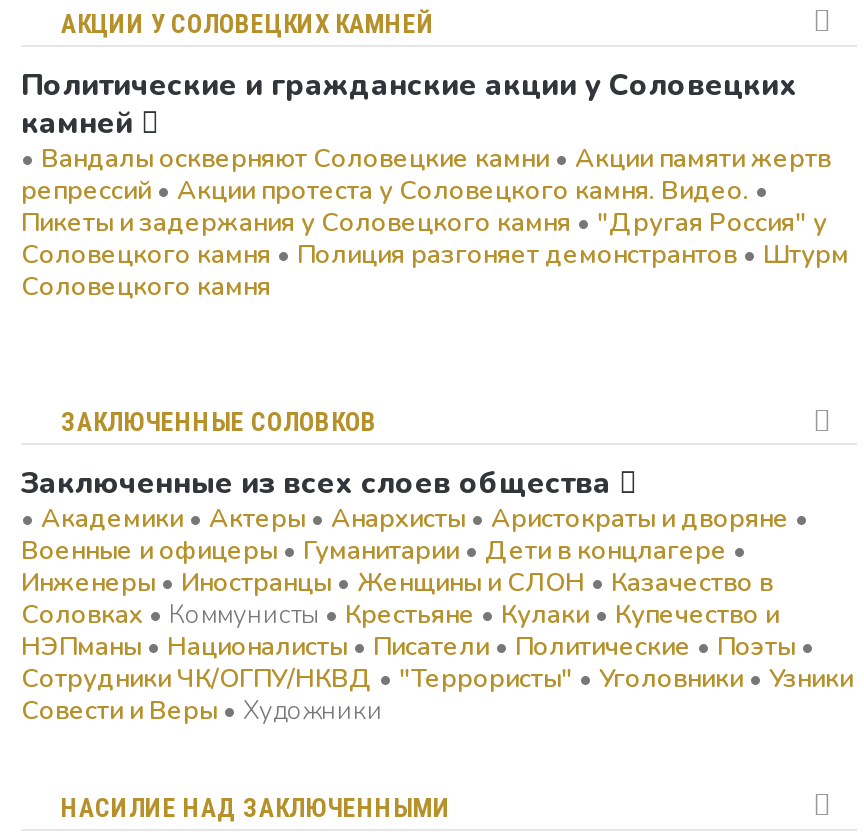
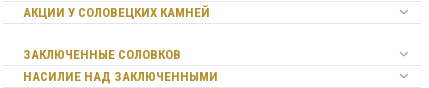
[21,65,849,305] Политические и гражданские акции у Соловецких | камней | • Вандалы оскверняют Соловецкие камни • Акции памяти жертв | репрессий • Акции протеста у Соловецкого камня. Видео. • | Пикеты и задержания у Соловецкого камня • "Другая Россия" у | Соловецкого камня • Полиция разгоняет демонстрантов • Штурм | Соловецкого камня -> none
[21,464,853,730] Заключенные из всех слоев общества | • Академики • Актеры • Анархисты • Аристократы и дворяне • | Военные и офицеры • Гуманитарии • Дети в концлагере • | Инженеры • Иностранцы • Женщины и СЛОН • Казачество в | Соловках • Коммунисты • Крестьяне • Кулаки • Купечество и | НЭПманы • Националисты • Писатели • Политические • Поэты • | Сотрудники ЧК/ОГПУ/НКВД • "Террористы" • Уголовники • Узники | Совести и Веры • Художники -> none

